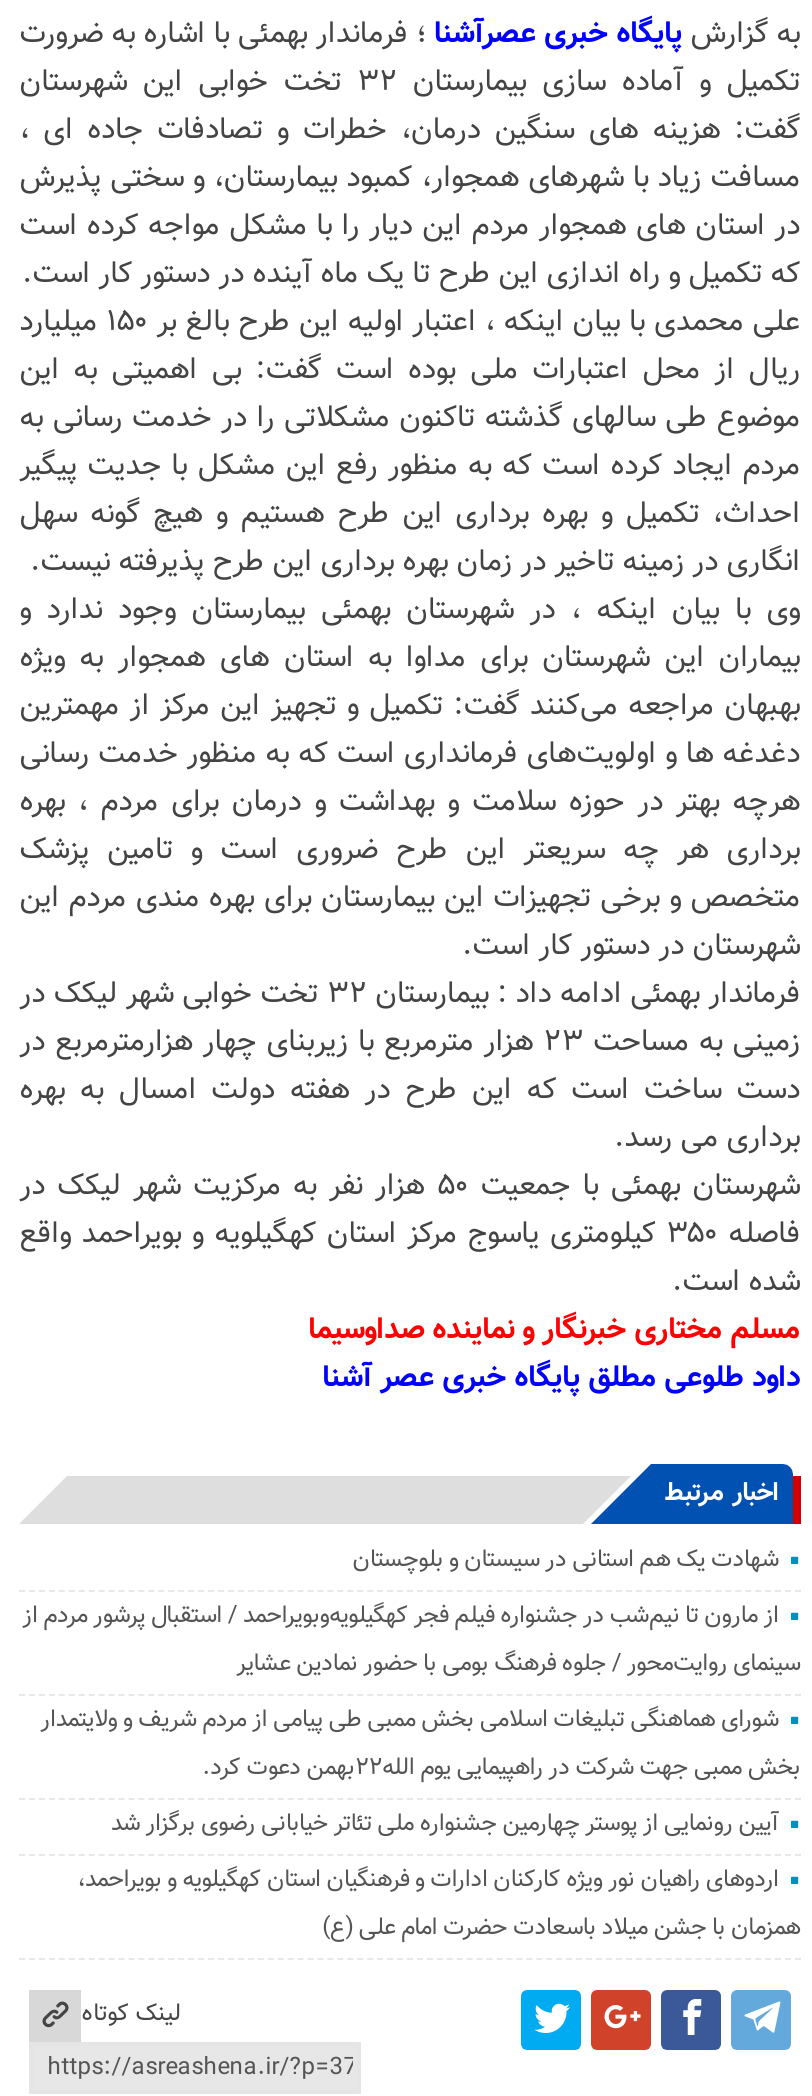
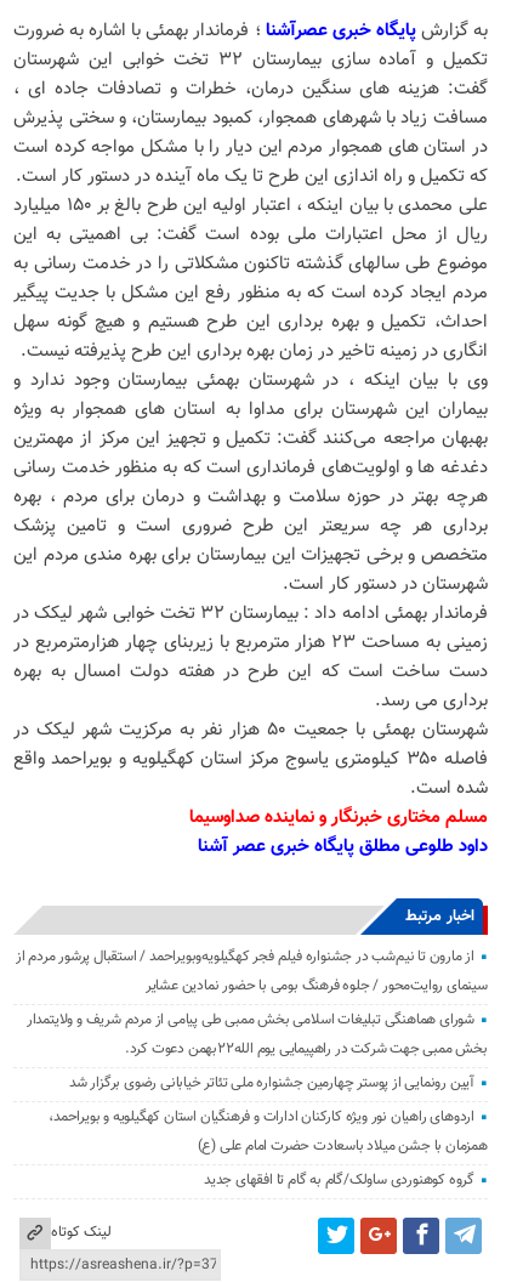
[353,1542,779,1578] شهادت یک هم استانی در سیستان و بلوچستان -> none
moved [23,1598,801,1946] -> [16,946,488,1157]: از مارون تا نیم‌شب در جشنواره فیلم فجر کهگیلویه‌وبویراحمد / استقبال پرشور مردم از | سینمای روایت‌محور / جلوه فرهنگ بومی با حضور نمادین عشایر | شورای هماهنگی تبلیغات اسلامی بخش ممبی طی پیامی از مردم شریف و ولایتمدار | آیین رونمایی از پوستر چهارمین جشنواره ملی تئاتر خیابانی رضوی برگزار شد | اردوهای راهیان نور ویژه کارکنان ادارات و فرهنگیان استان کهگیلویه و بویراحمد، | همزمان با جشن میلاد باسعادت حضرت امام علی (ع)
none -> [204,1169,474,1191] گروه کوهنوردی ساولک/گام به گام تا افقهای جدید

